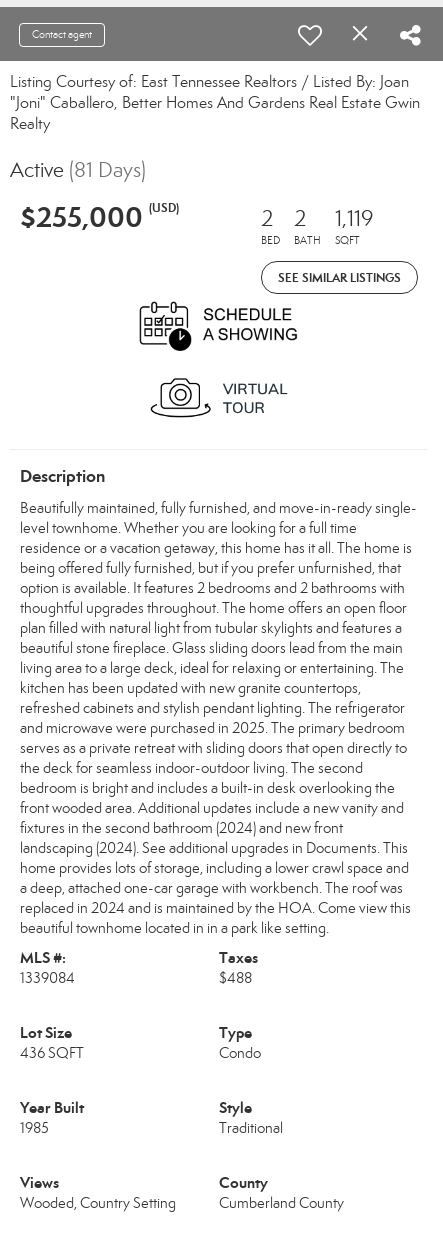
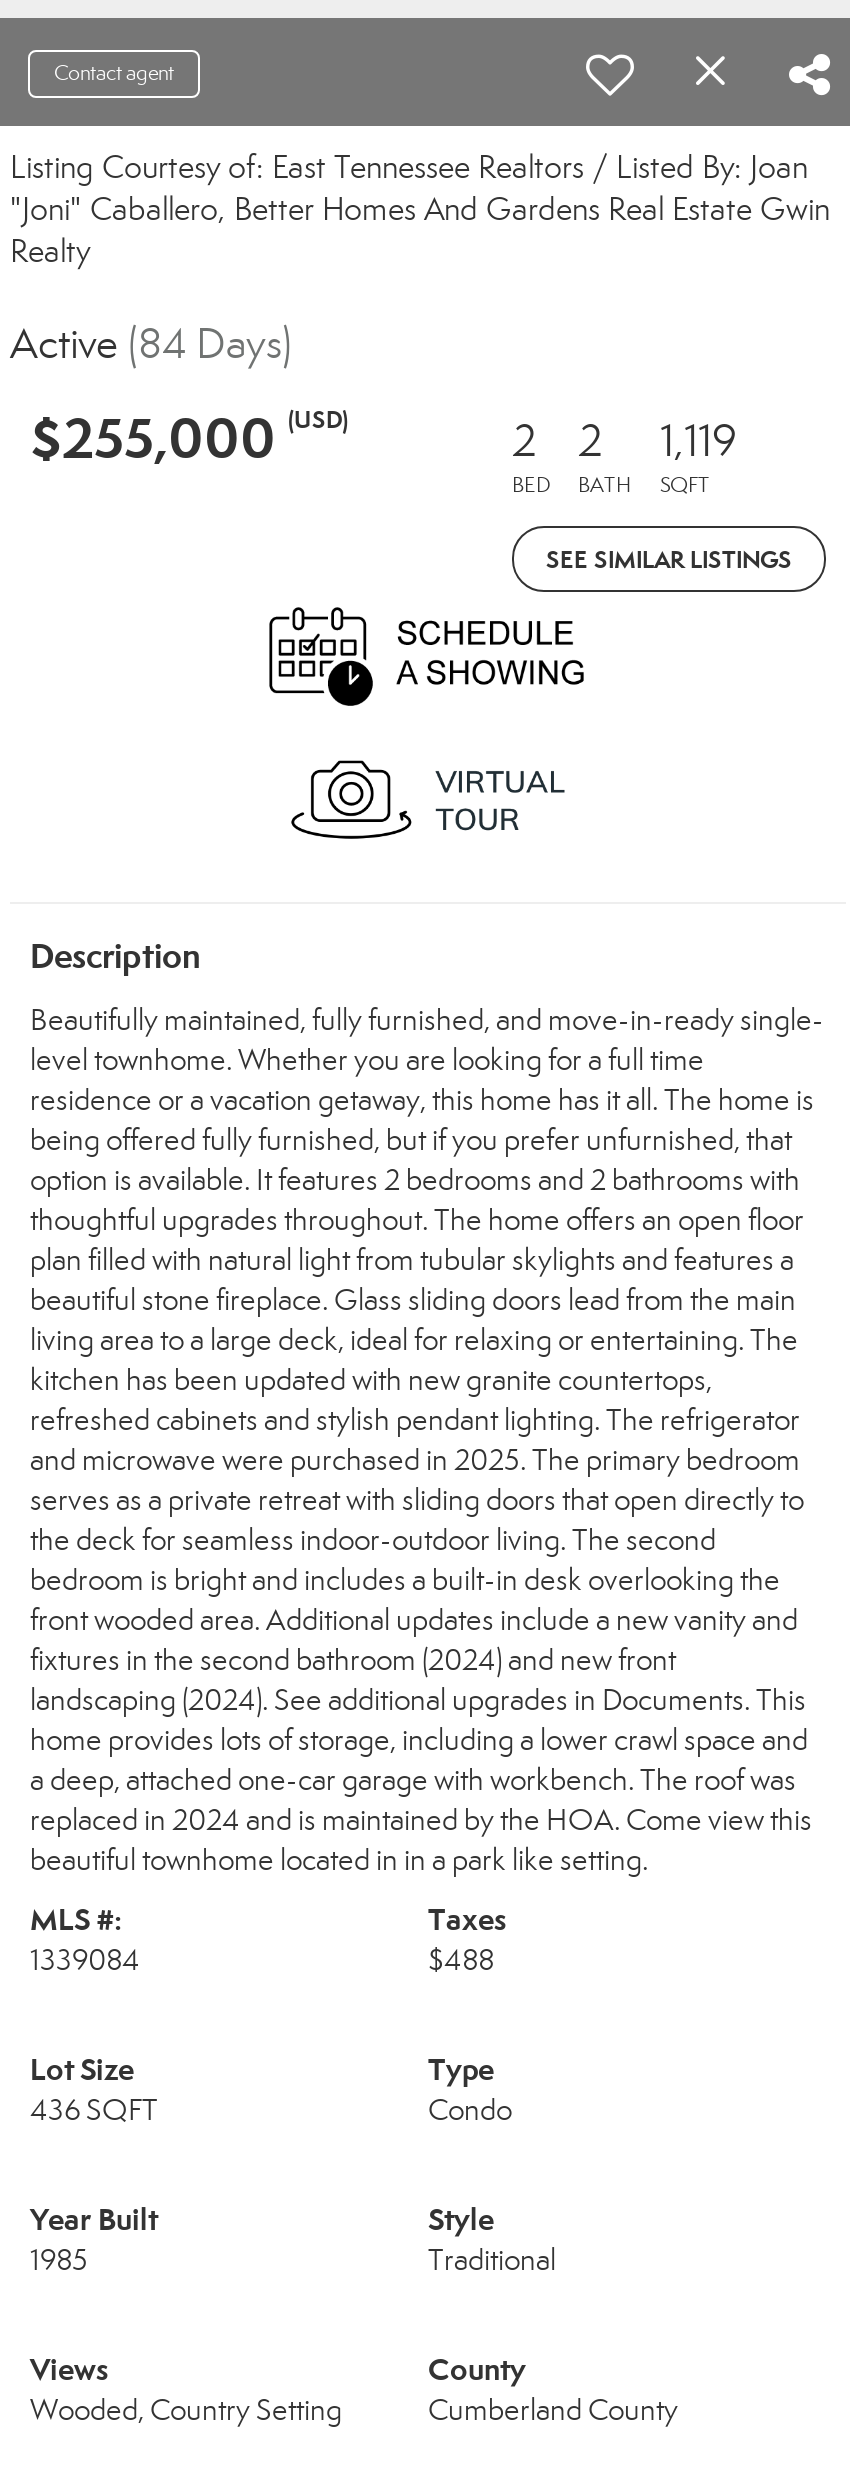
[10,157,146,183] Active (81 Days) -> [10,318,292,370] Active (84 Days)

